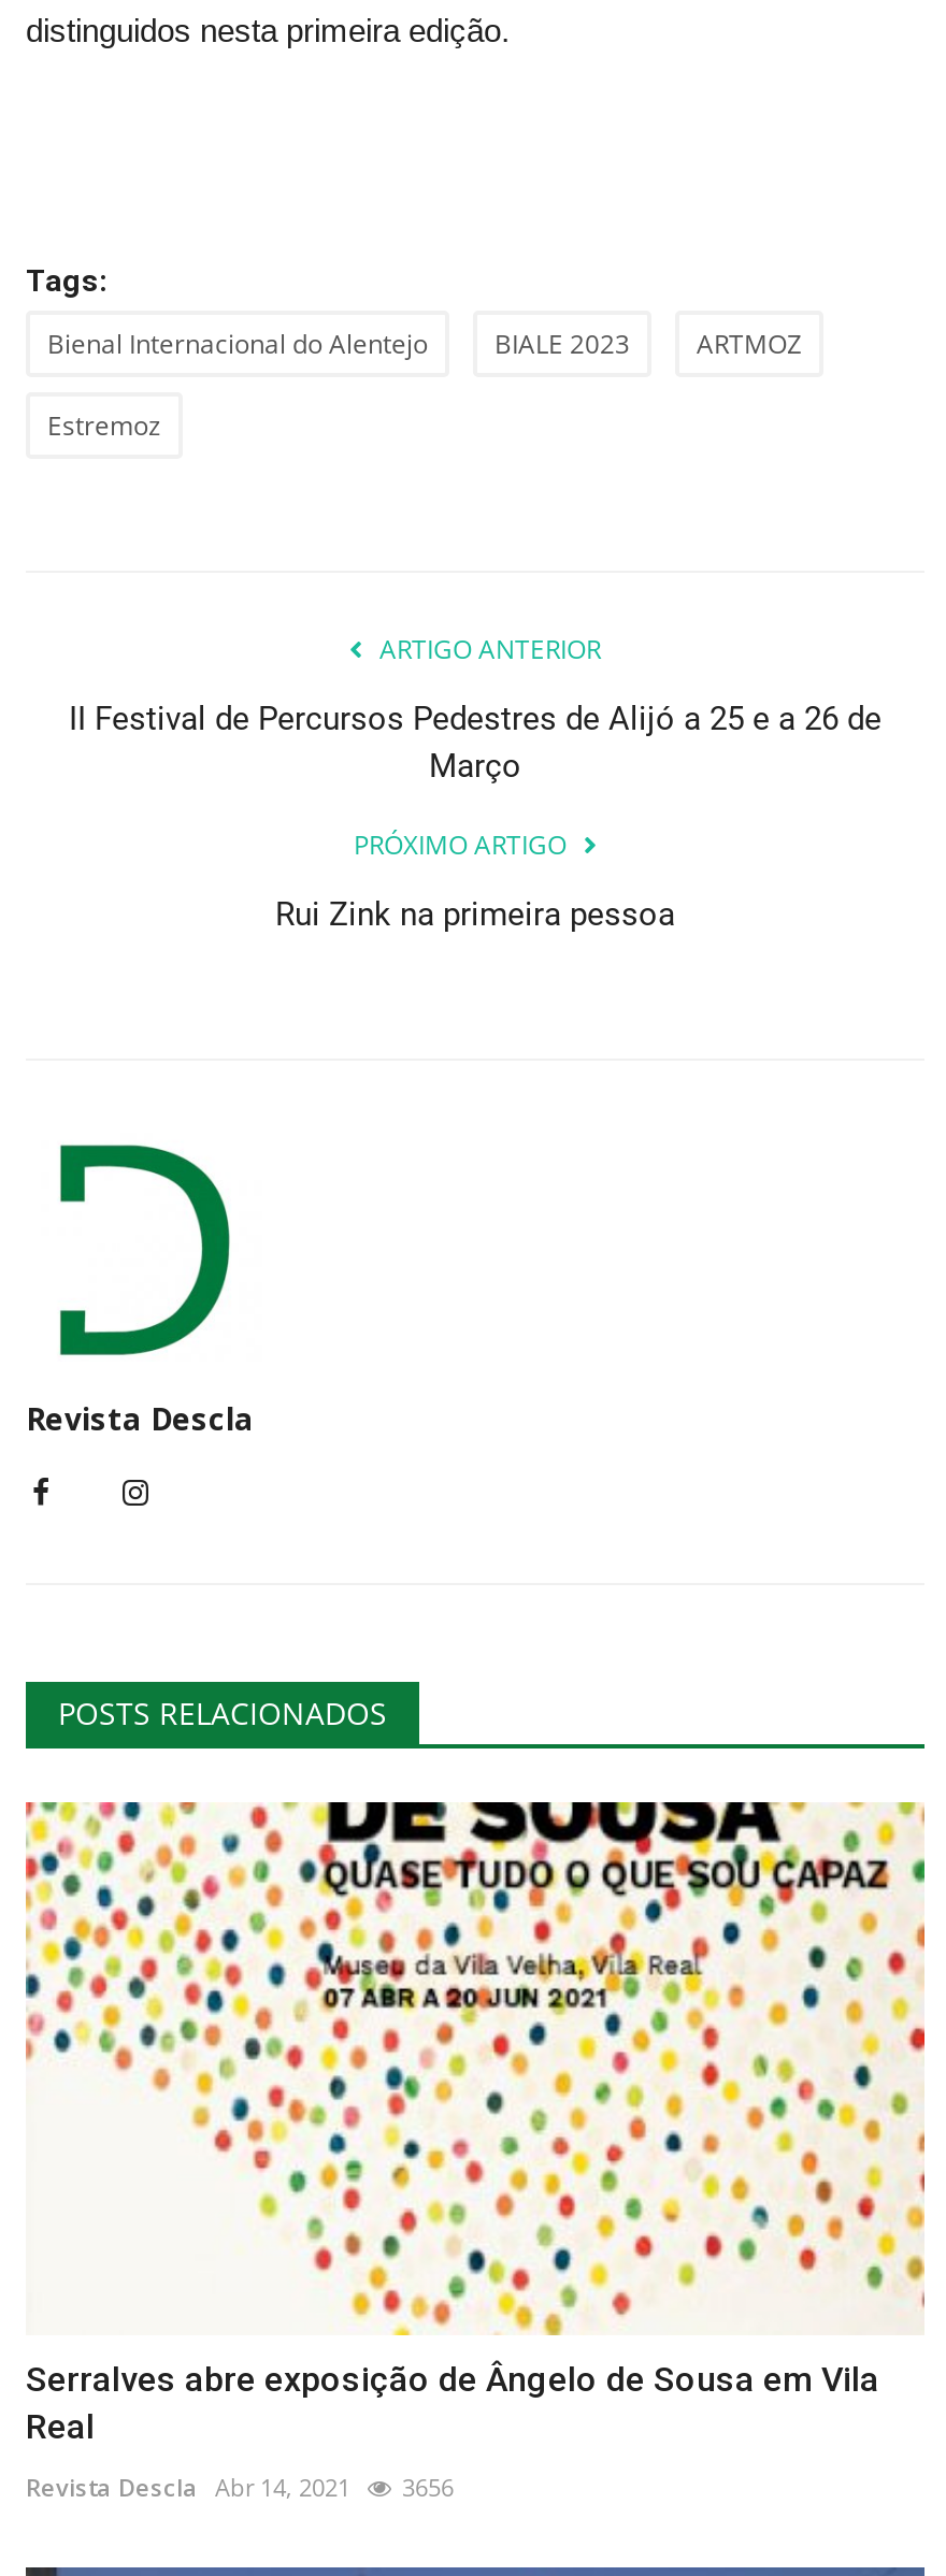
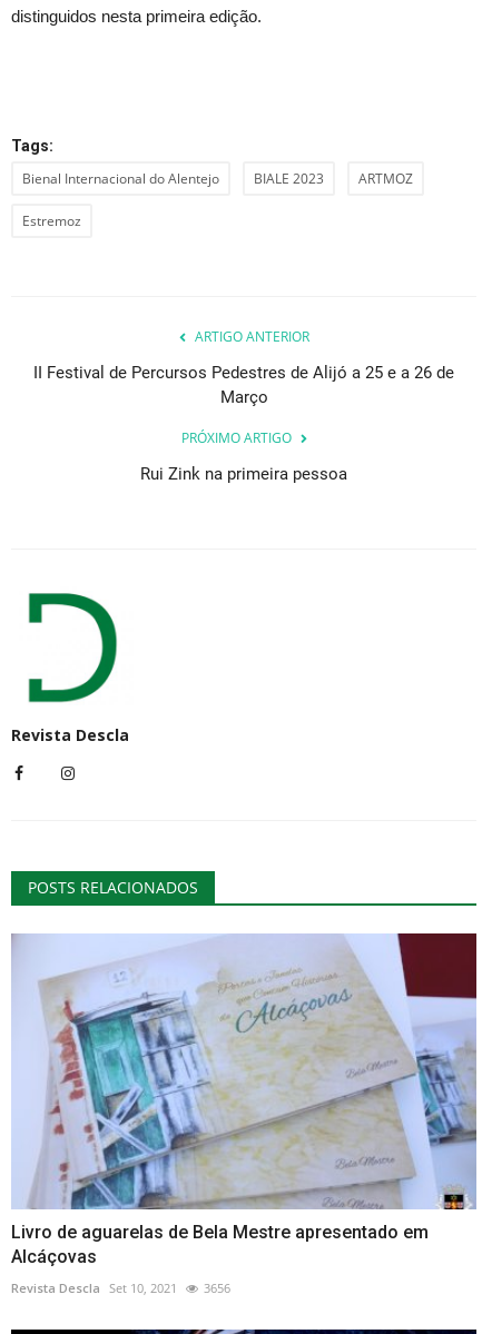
[24,1800,927,2448] [image] | Serralves abre exposição de Ângelo de Sousa em Vila | Real -> [11,932,478,1268] [image] | Livro de aguarelas de Bela Mestre apresentado em | Alcáçovas
[26,2472,350,2504] Revista Descla Abr 14, 2021 -> [11,1280,177,1297] Revista Descla Set 10, 2021

